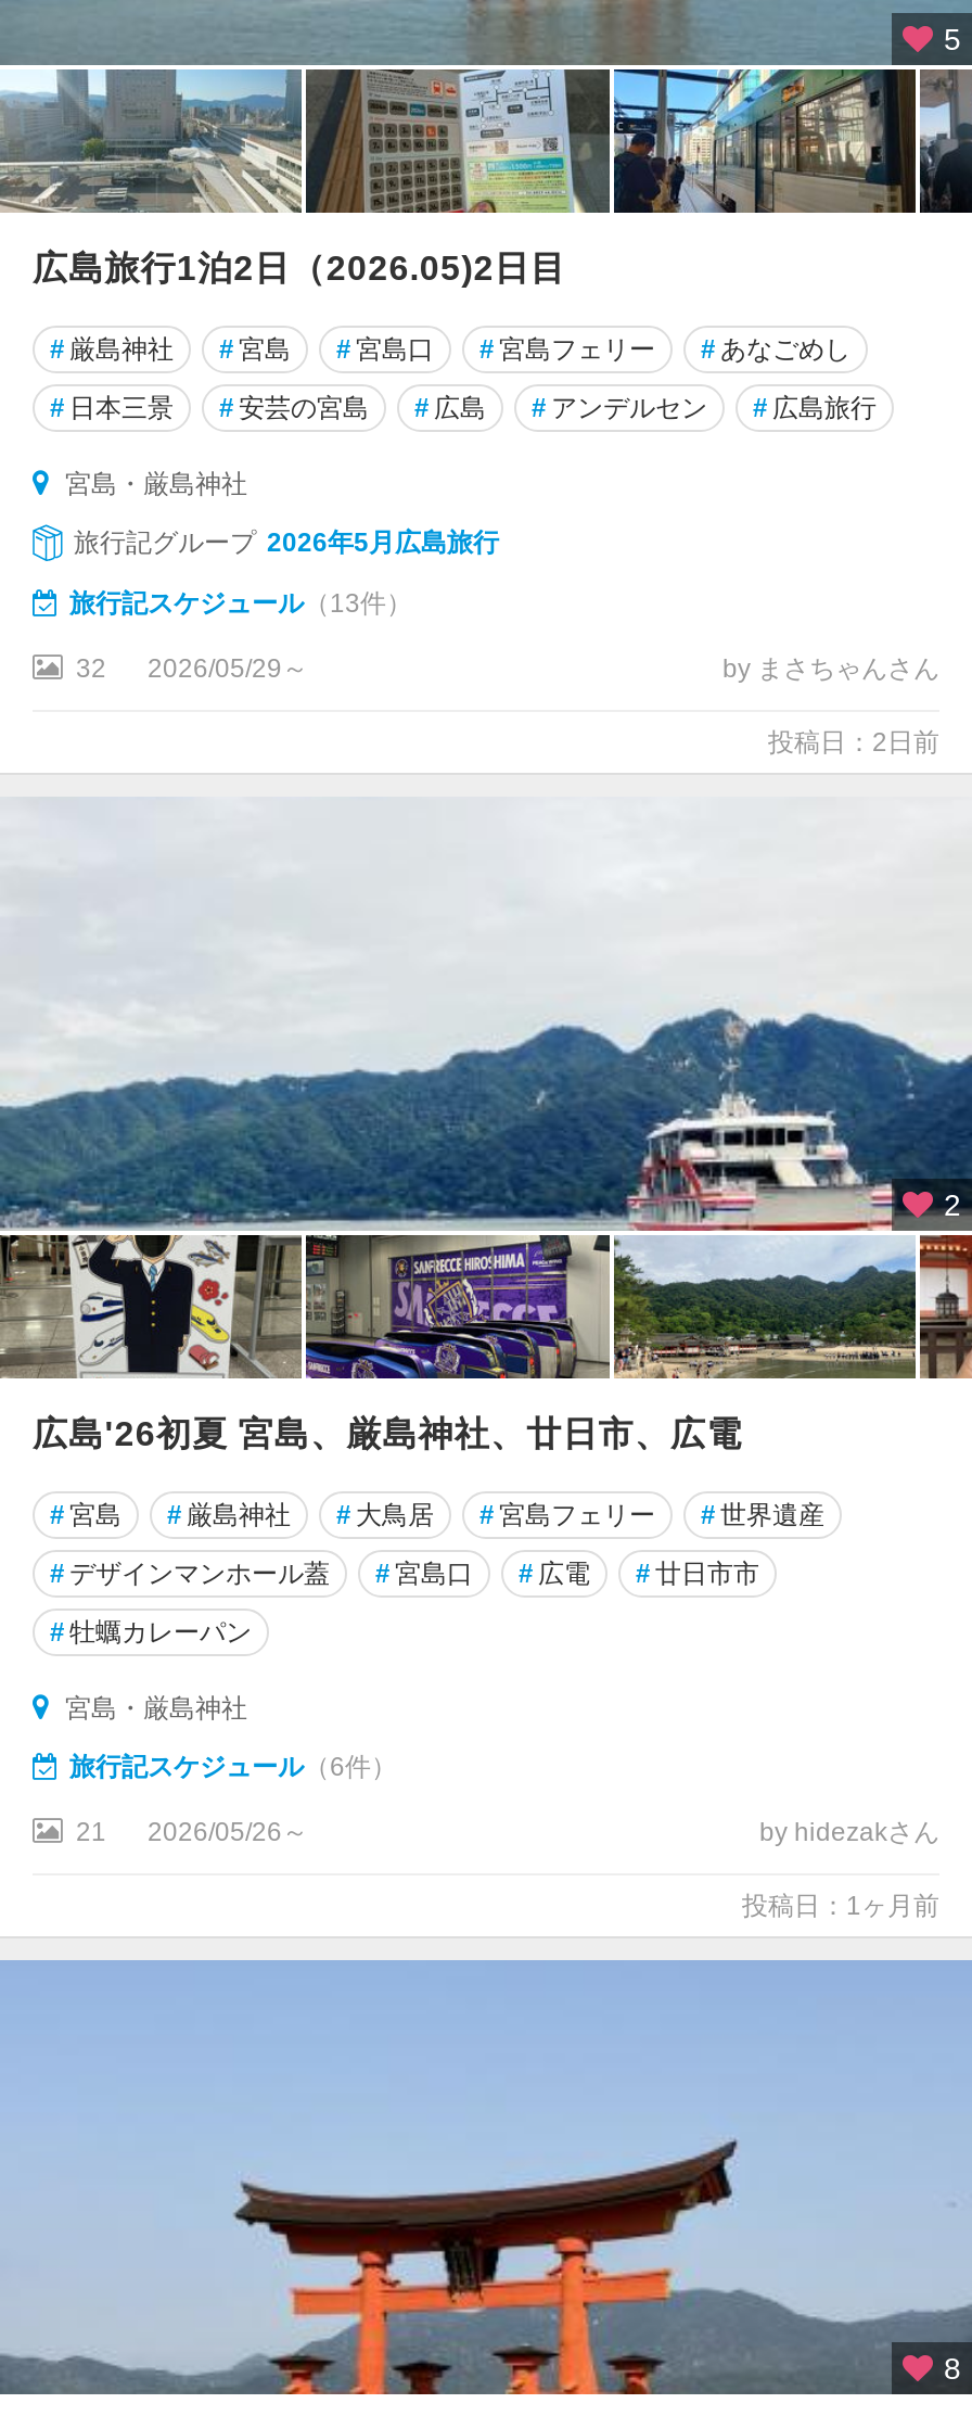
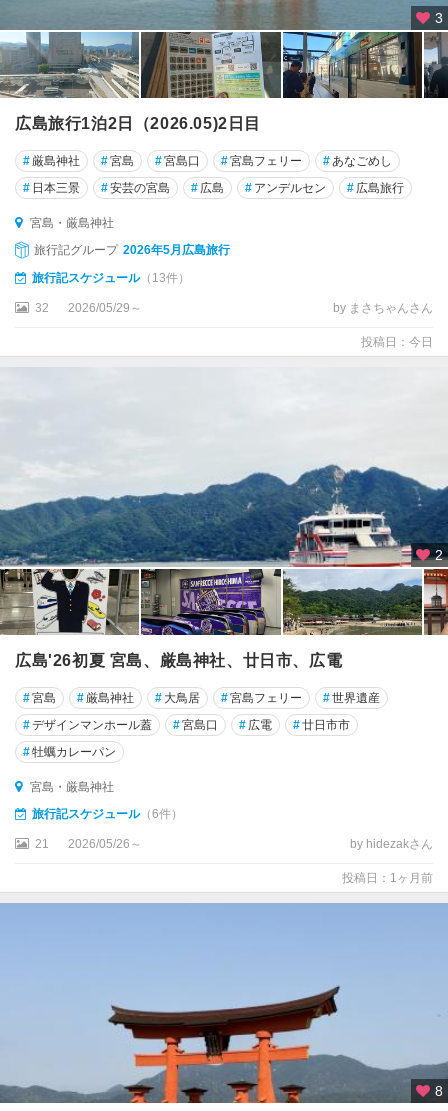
[944,21,961,56] 5 -> [435,10,443,26] 3
[768,727,939,758] 投稿日：2日前 -> [361,335,433,349] 投稿日：今日

